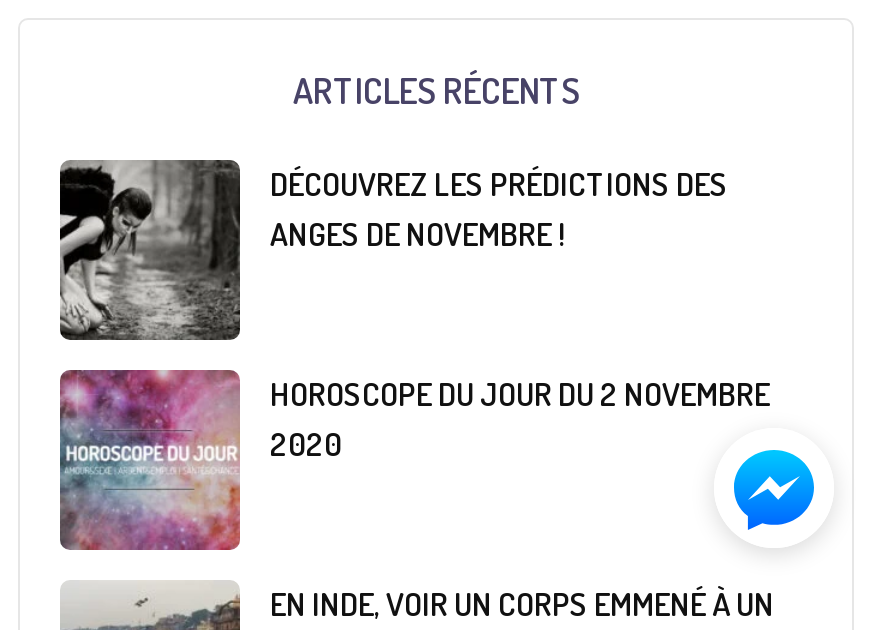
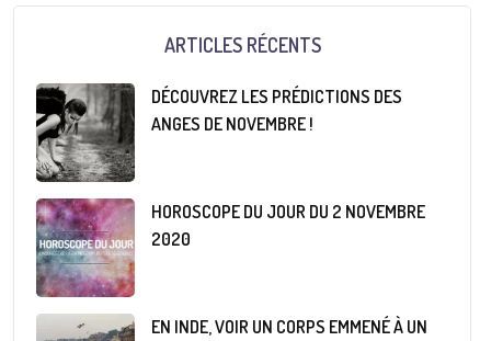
[732,448,816,532] [image] -> none

